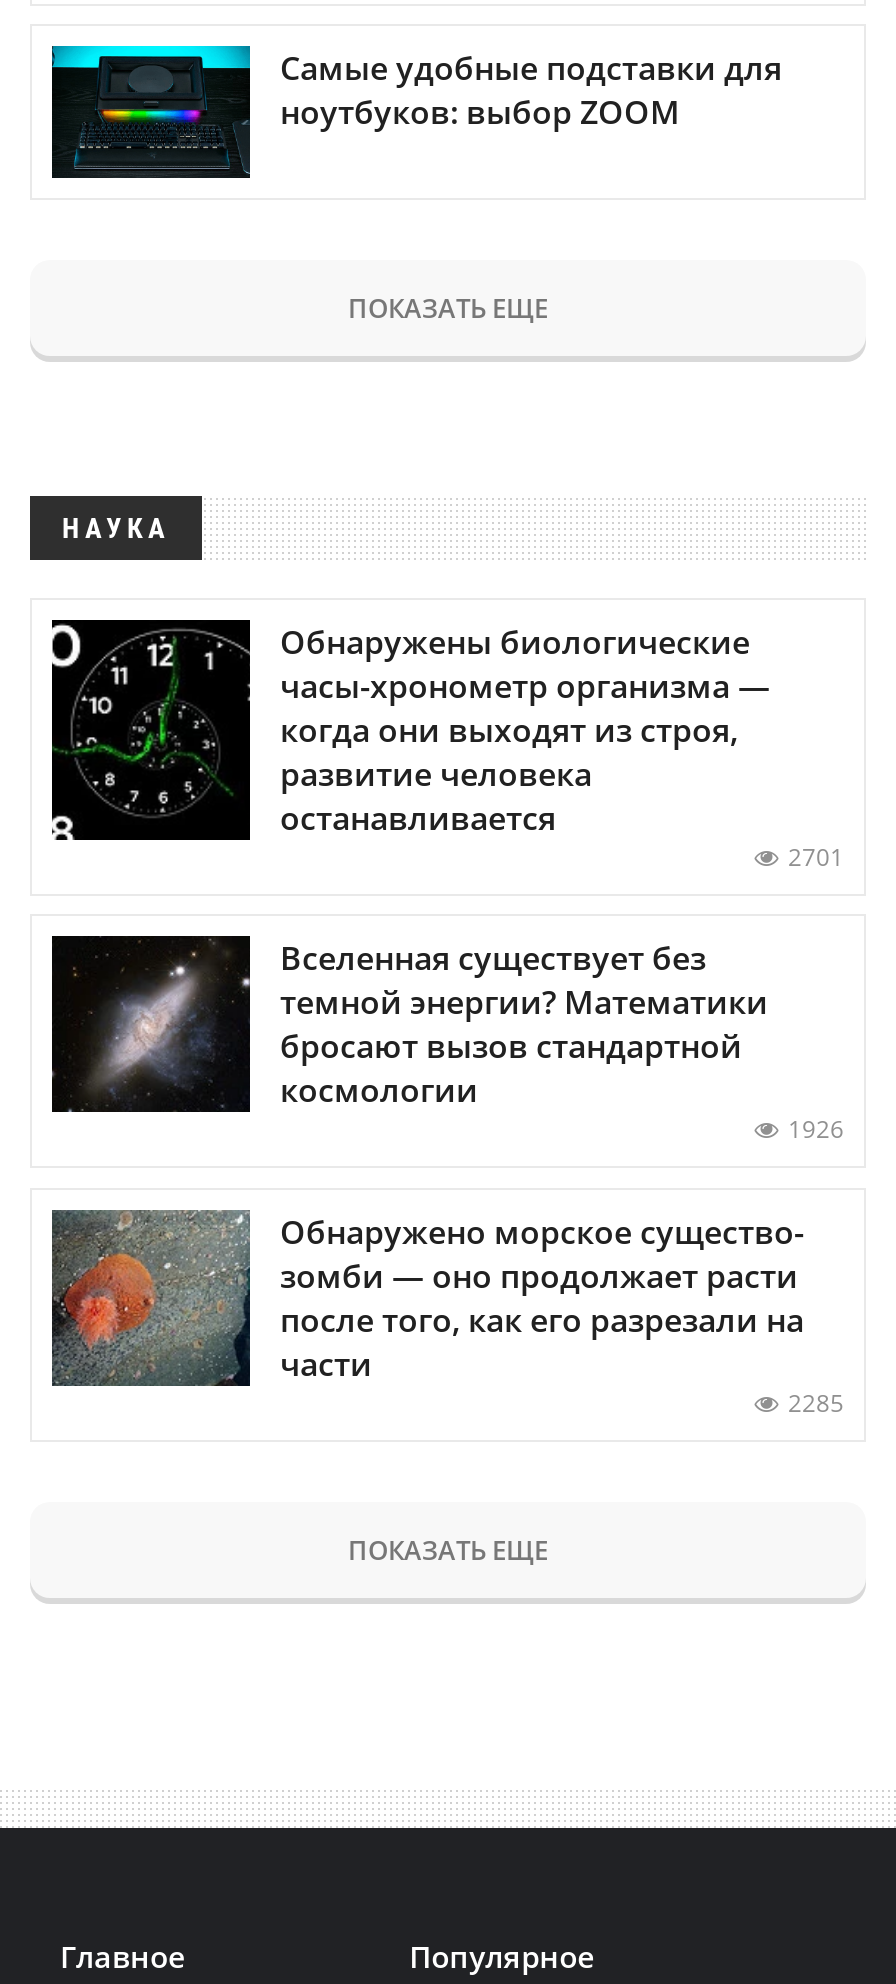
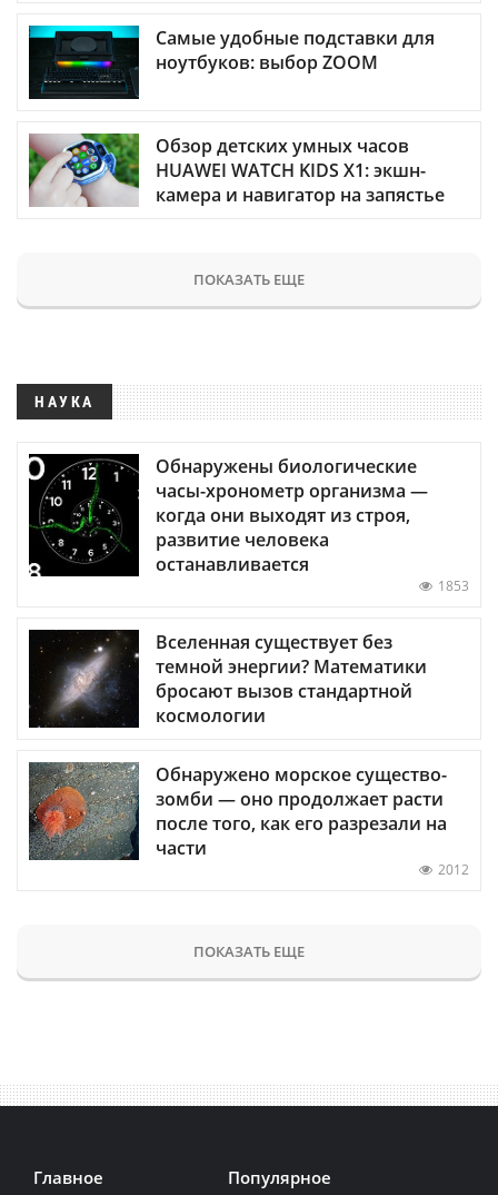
none -> [28,132,445,208] [image] | Обзор детских умных часов | HUAWEI WATCH KIDS X1: экшн- | камера и навигатор на запястье
moved [52,290,770,841] -> [29,270,428,576]: [image] | ПОКАЗАТЬ ЕЩЕ | НАУКА | Обнаружены биологические | часы-хронометр организма — | когда они выходят из строя, | развитие человека | останавливается
[788,841,844,875] 2701 -> [438,576,469,595] 1853
moved [54,936,768,1116] -> [30,629,427,729]: [image] | Вселенная существует без | темной энергии? Математики | бросают вызов стандартной | космологии
[788,1113,844,1147] 1926 -> none
[788,1386,844,1420] 2285 -> [438,860,469,879] 2012

